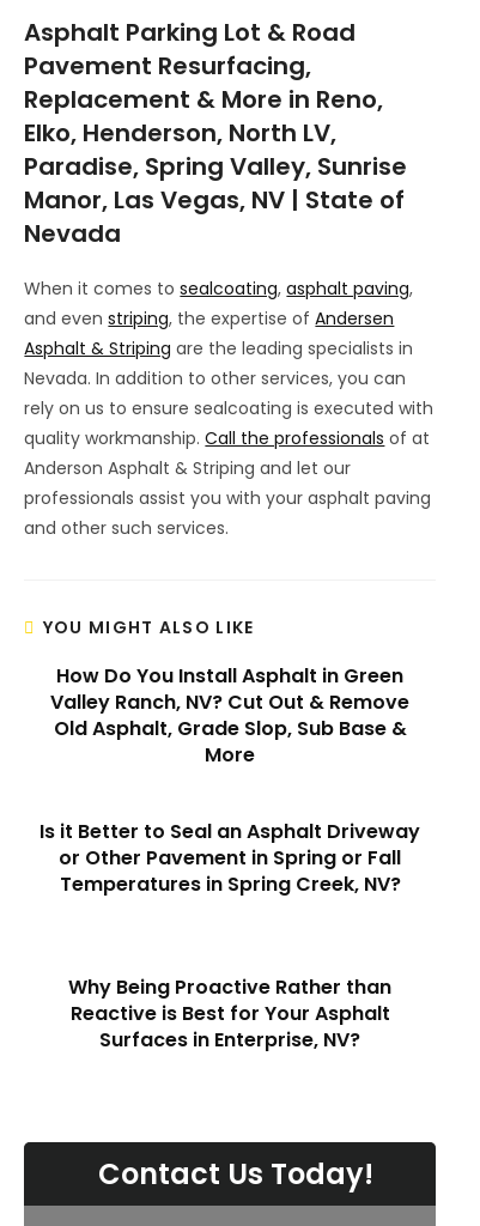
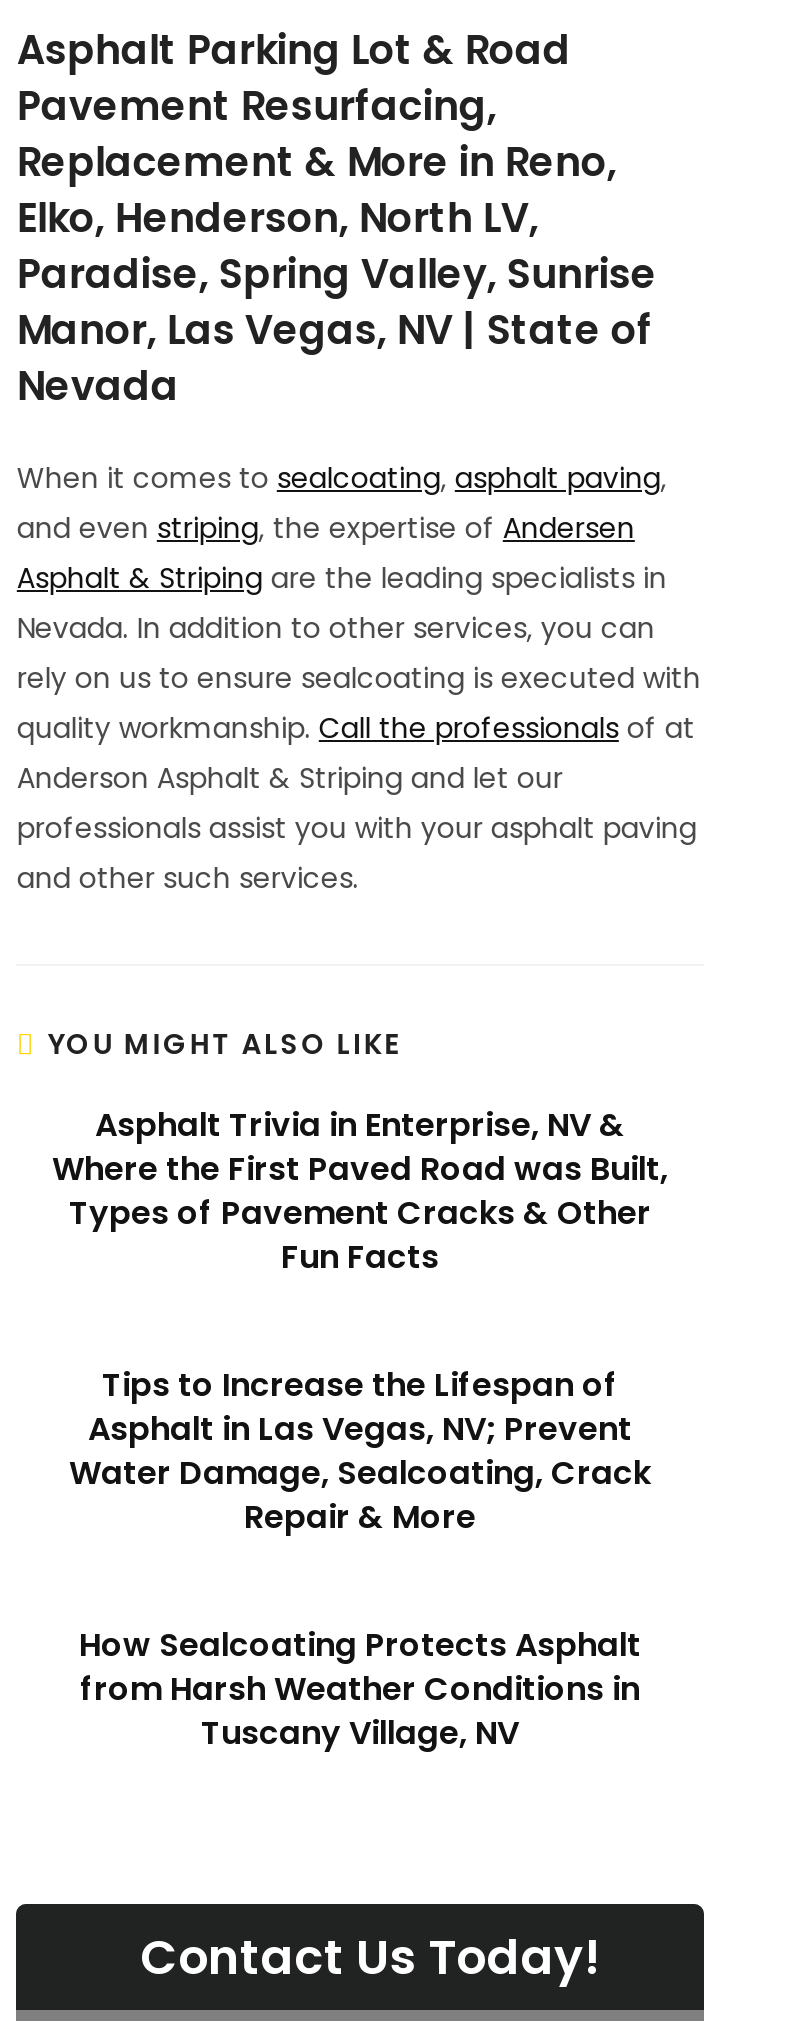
[50,662,409,769] How Do You Install Asphalt in Green | Valley Ranch, NV? Cut Out & Remove | Old Asphalt, Grade Slop, Sub Base & | More -> [52,1102,668,1280] Asphalt Trivia in Enterprise, NV & | Where the First Paved Road was Built, | Types of Pavement Cracks & Other | Fun Facts
[40,818,420,898] Is it Better to Seal an Asphalt Driveway | or Other Pavement in Spring or Fall | Temperatures in Spring Creek, NV? -> [69,1362,651,1540] Tips to Increase the Lifespan of | Asphalt in Las Vegas, NV; Prevent | Water Damage, Sealcoating, Crack | Repair & More
[68,973,391,1053] Why Being Proactive Rather than | Reactive is Best for Your Asphalt | Surfaces in Enterprise, NV? -> [79,1622,641,1756] How Sealcoating Protects Asphalt | from Harsh Weather Conditions in | Tuscany Village, NV

